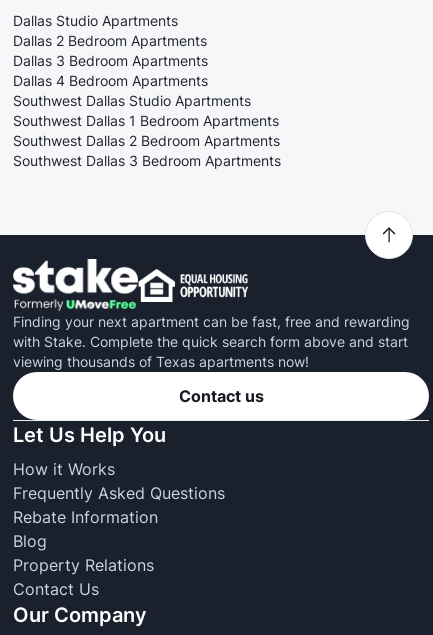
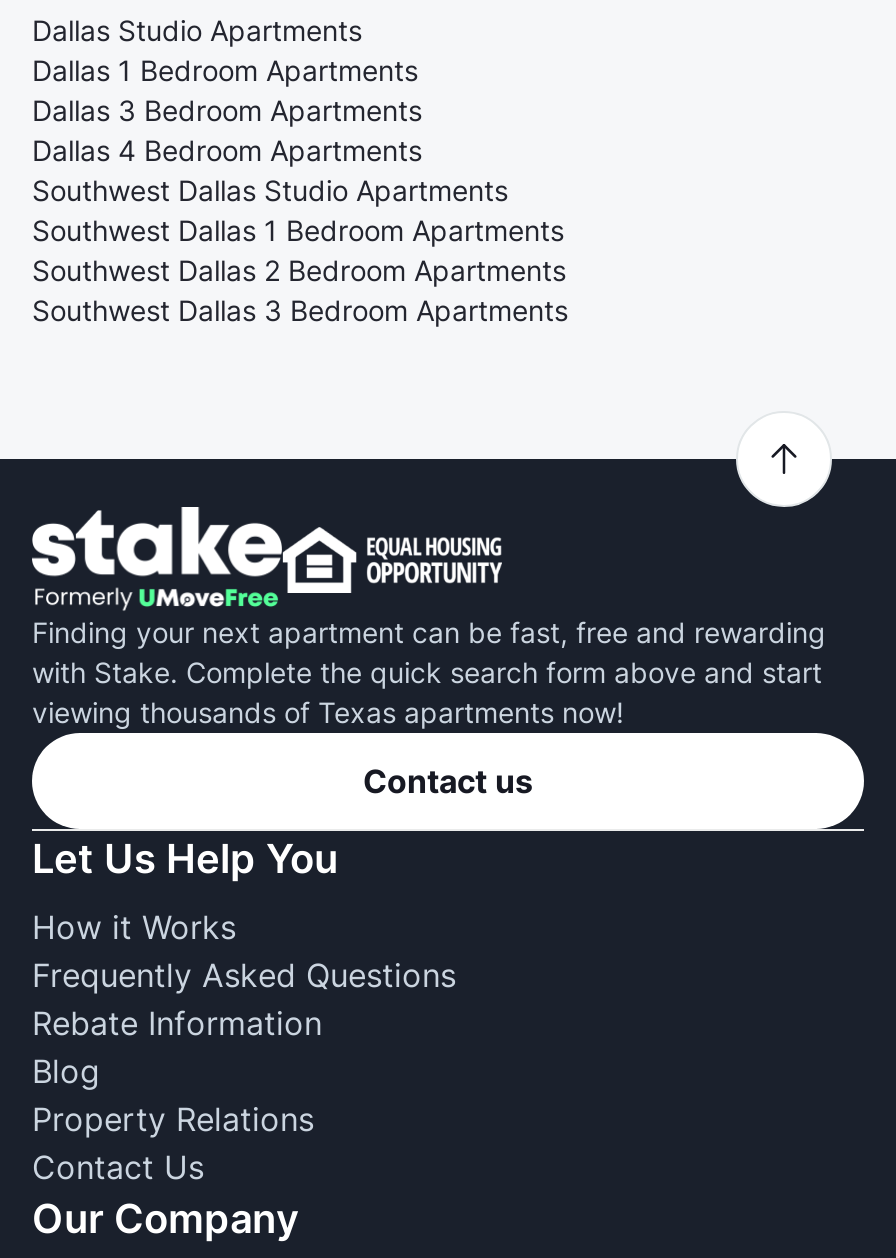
[13,32,207,49] Dallas 2 Bedroom Apartments -> [32,53,418,87] Dallas 1 Bedroom Apartments

